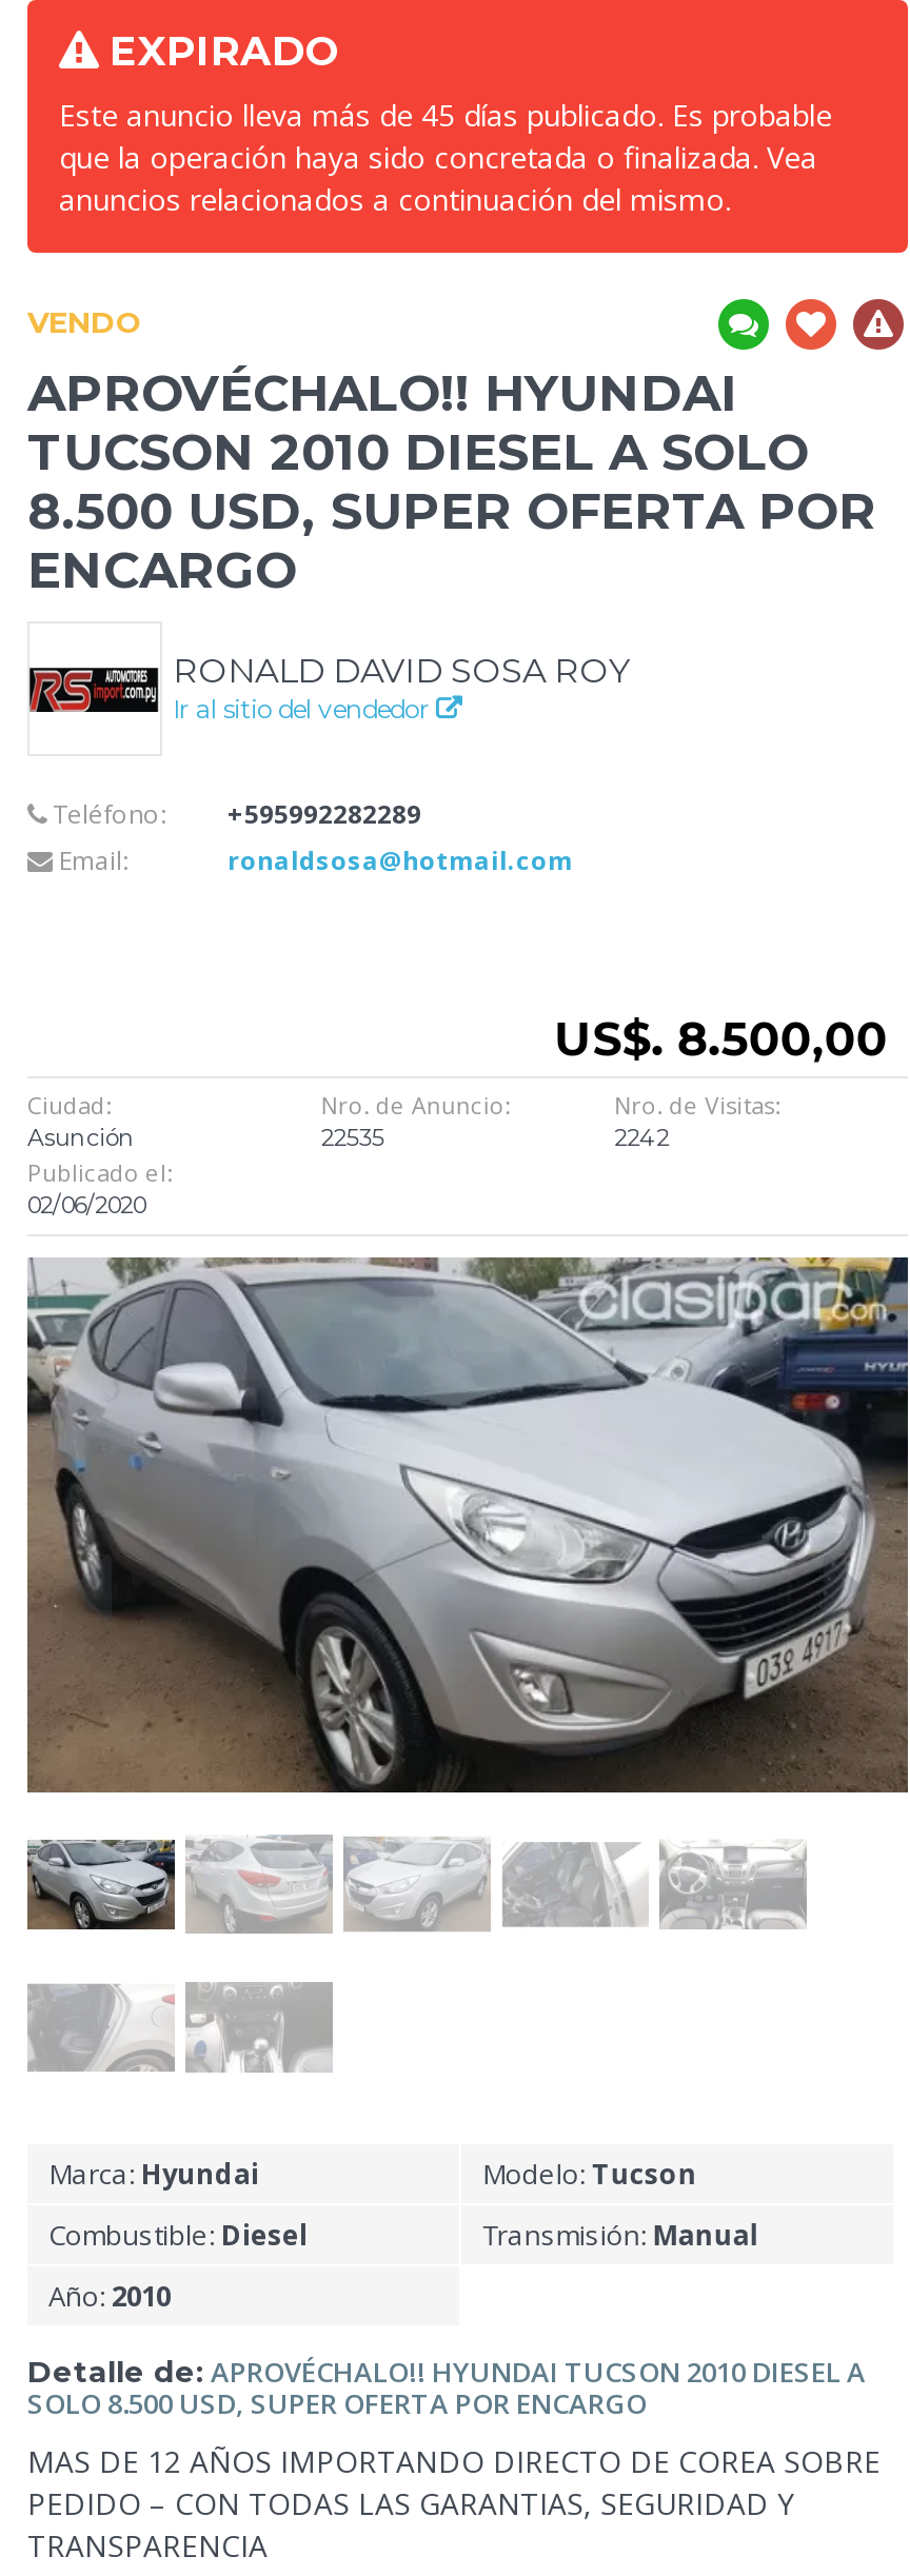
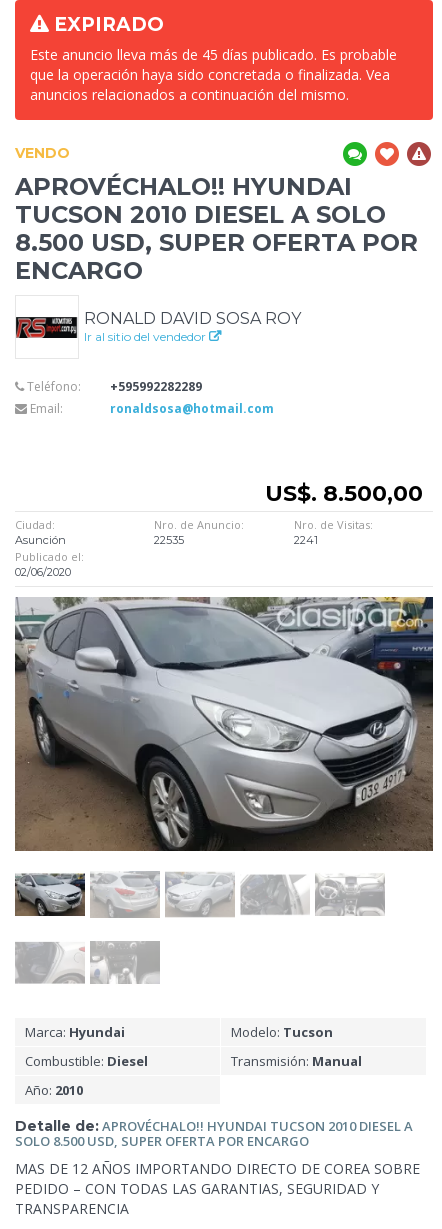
[614,1123,669,1153] 2242 -> [294,533,318,547] 2241

